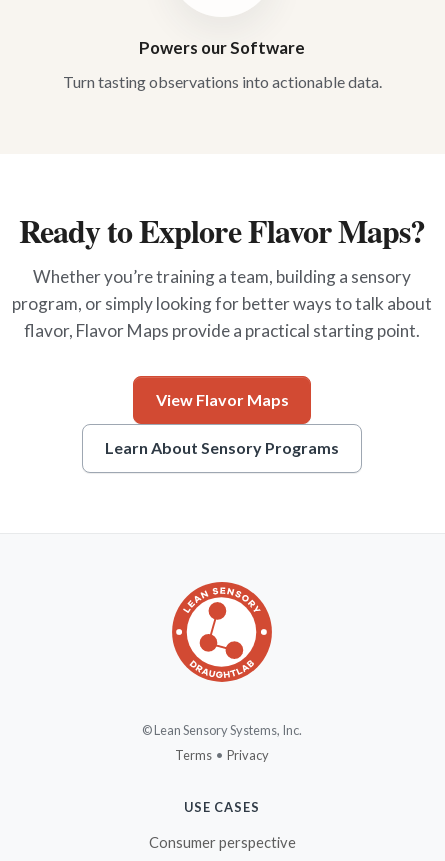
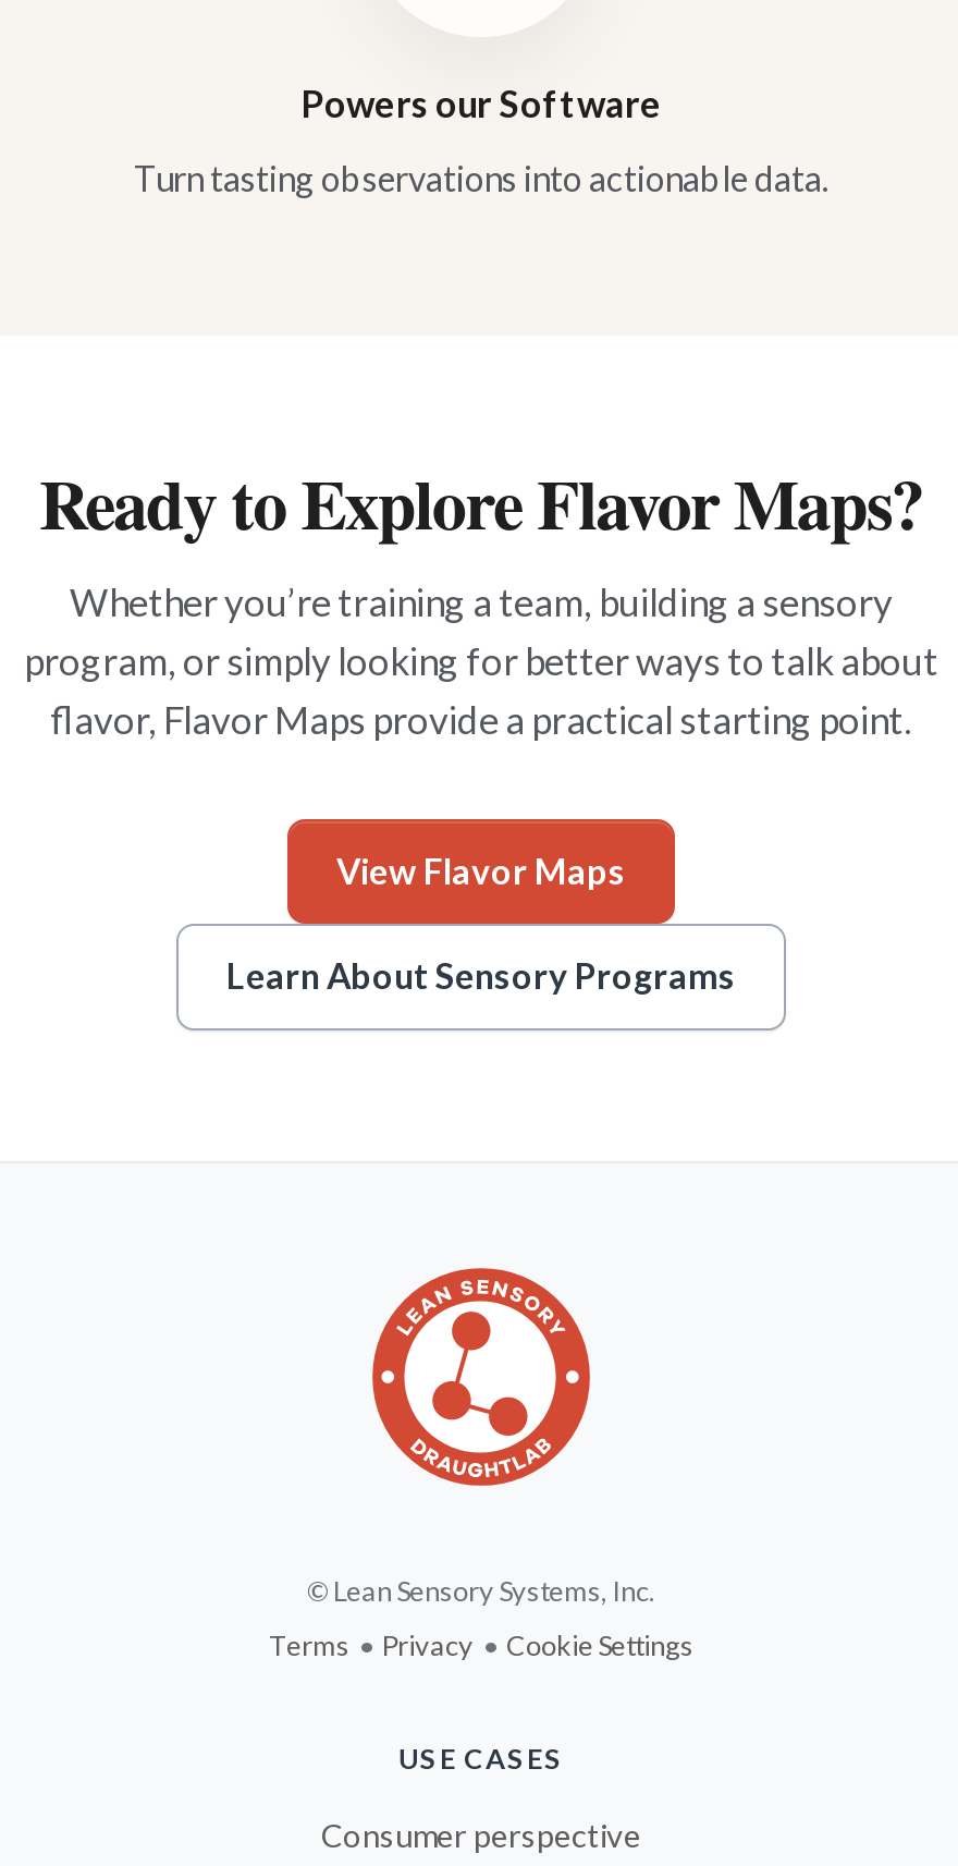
[175,747,269,763] Terms • Privacy -> [269,1627,693,1661] Terms • Privacy • Cookie Settings

